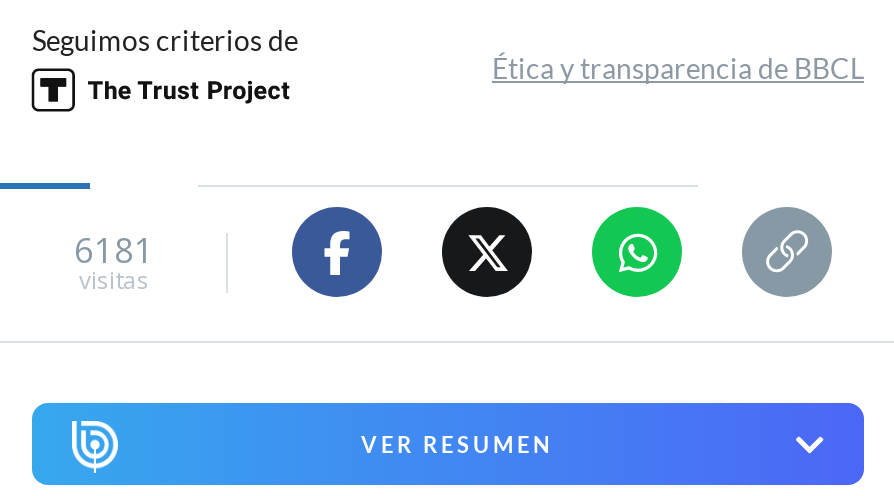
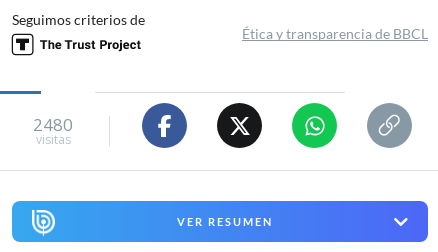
[74,226,154,272] 6181 -> [33,113,73,136] 2480

